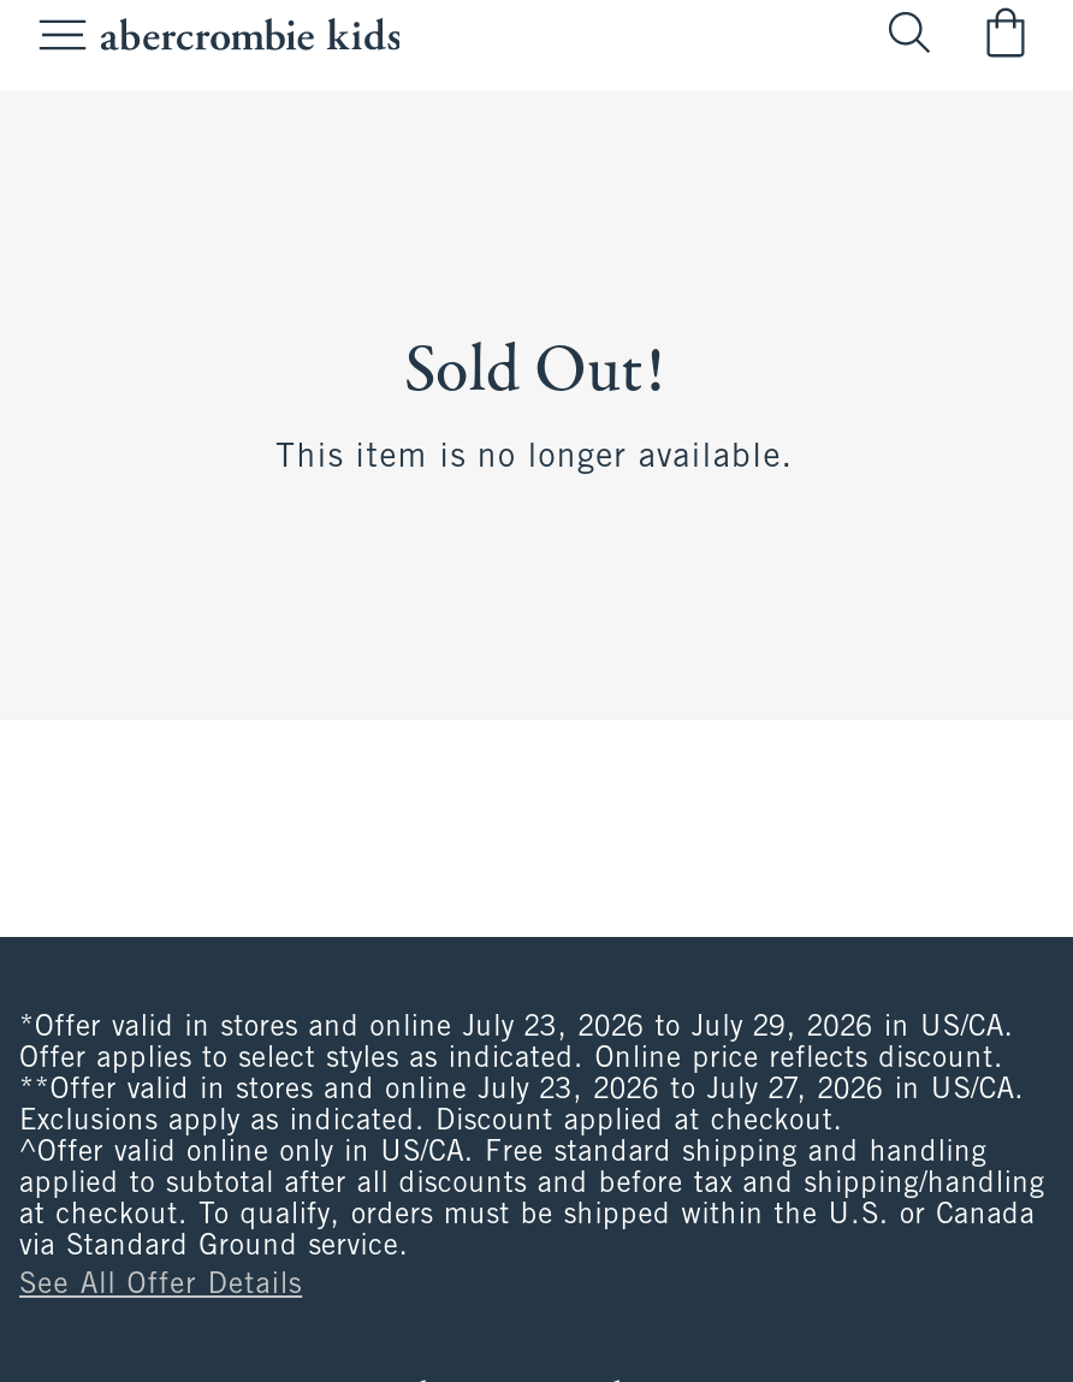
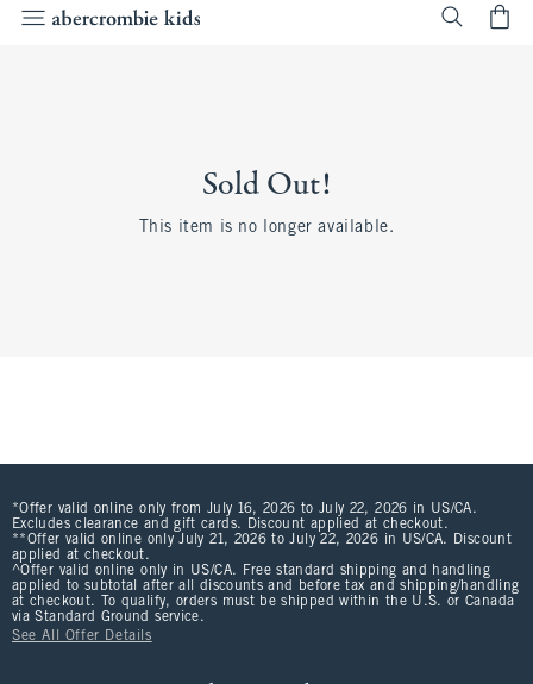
[19,1014,1025,1137] *Offer valid in stores and online July 23, 2026 to July 29, 2026 in US/CA. | Offer applies to select styles as indicated. Online price reflects discount. | **Offer valid in stores and online July 23, 2026 to July 27, 2026 in US/CA. | Exclusions apply as indicated. Discount applied at checkout. -> [12,502,512,563] *Offer valid online only from July 16, 2026 to July 22, 2026 in US/CA. | Excludes clearance and gift cards. Discount applied at checkout. | **Offer valid online only July 21, 2026 to July 22, 2026 in US/CA. Discount | applied at checkout.

